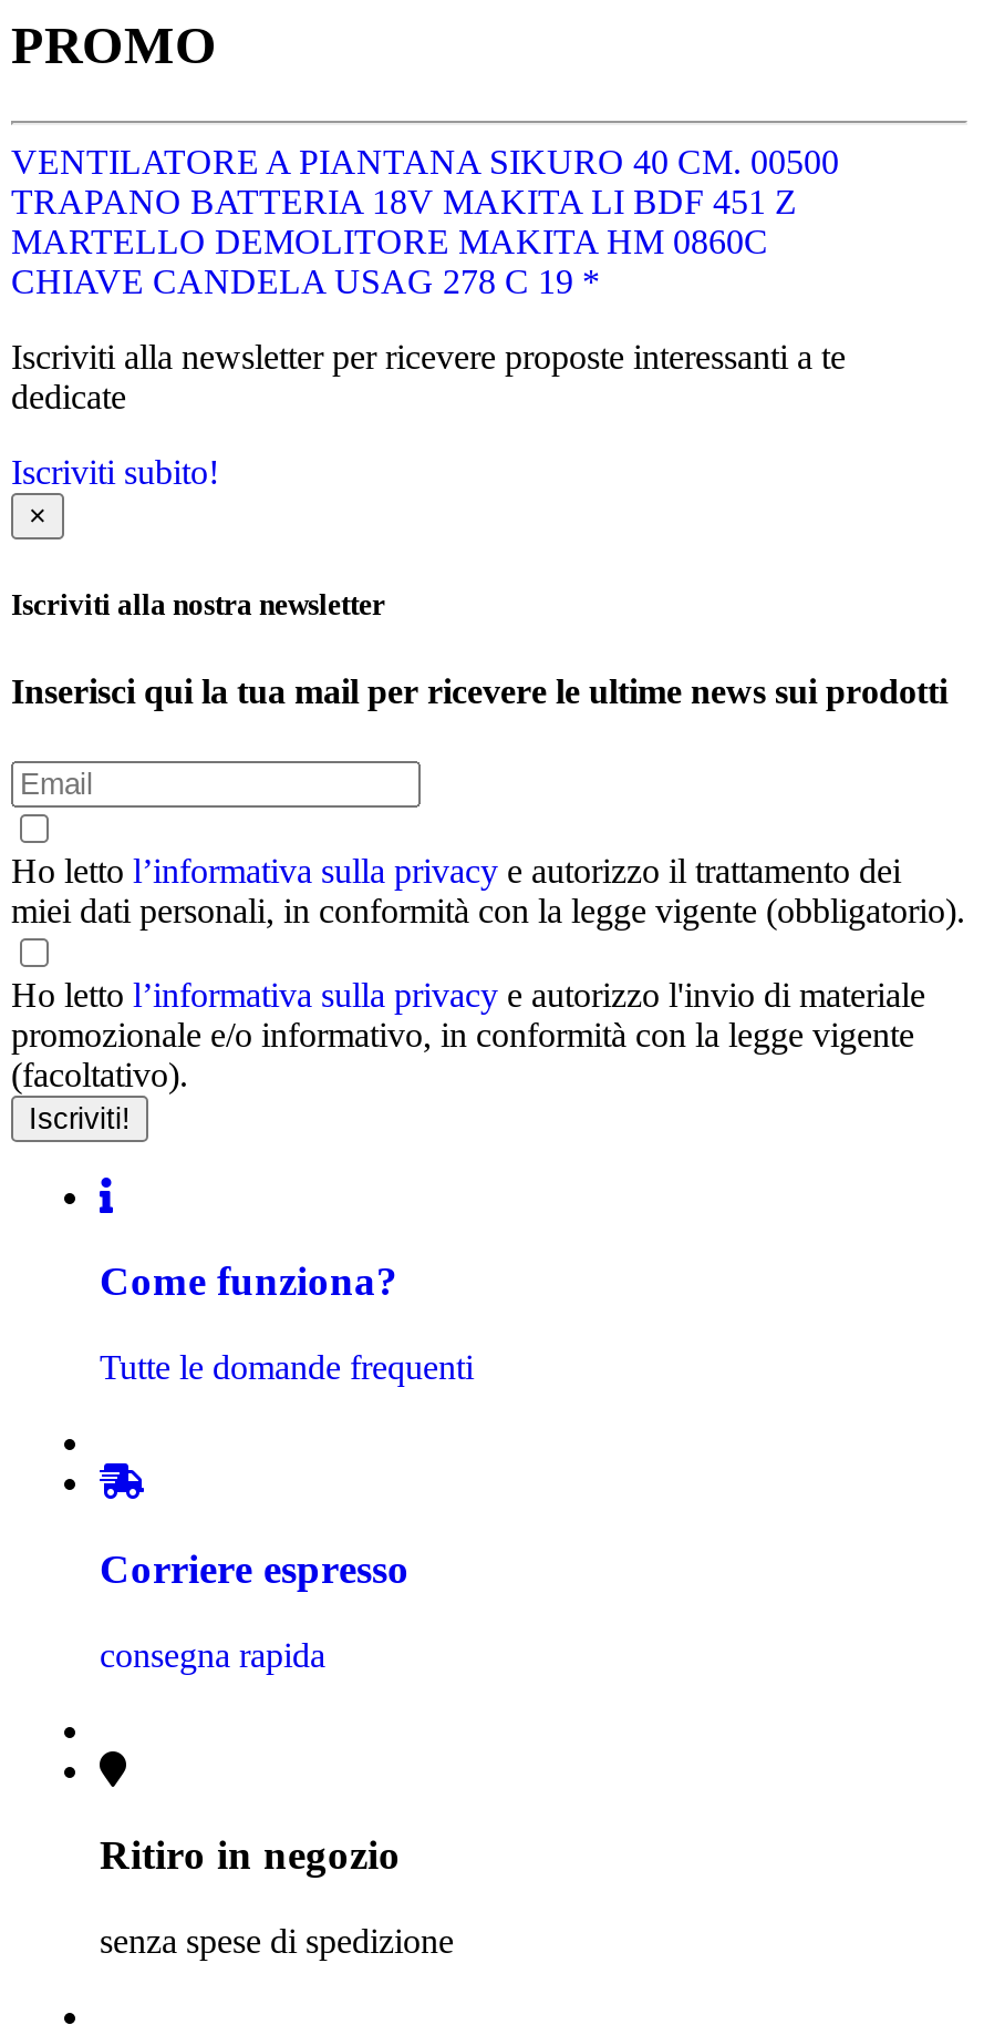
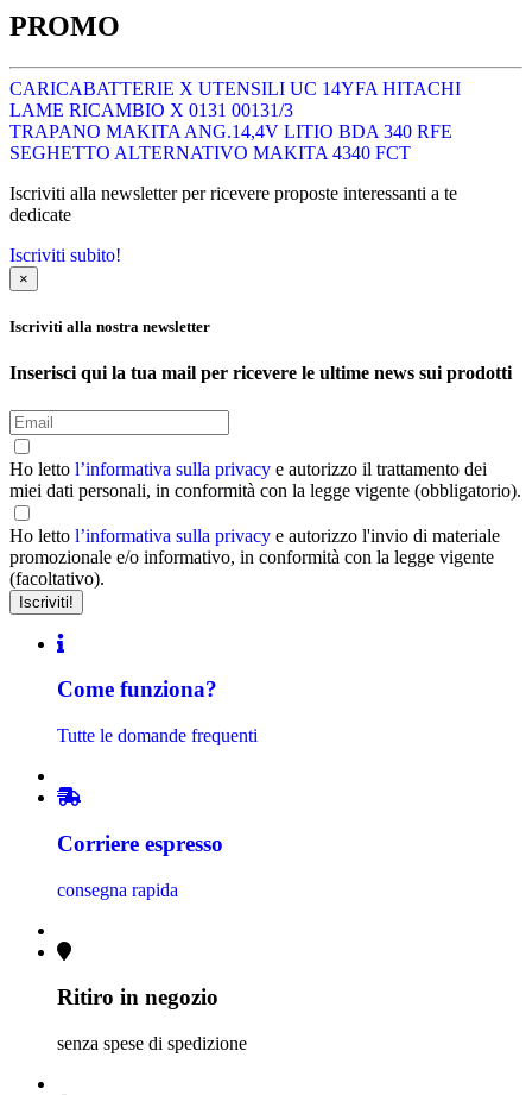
[11,143,839,300] VENTILATORE A PIANTANA SIKURO 40 CM. 00500 | TRAPANO BATTERIA 18V MAKITA LI BDF 451 Z | MARTELLO DEMOLITORE MAKITA HM 0860C | CHIAVE CANDELA USAG 278 C 19 * -> [9,78,461,163] CARICABATTERIE X UTENSILI UC 14YFA HITACHI | LAME RICAMBIO X 0131 00131/3 | TRAPANO MAKITA ANG.14,4V LITIO BDA 340 RFE | SEGHETTO ALTERNATIVO MAKITA 4340 FCT

